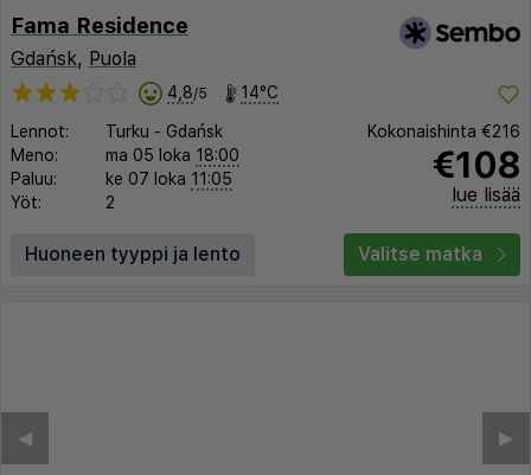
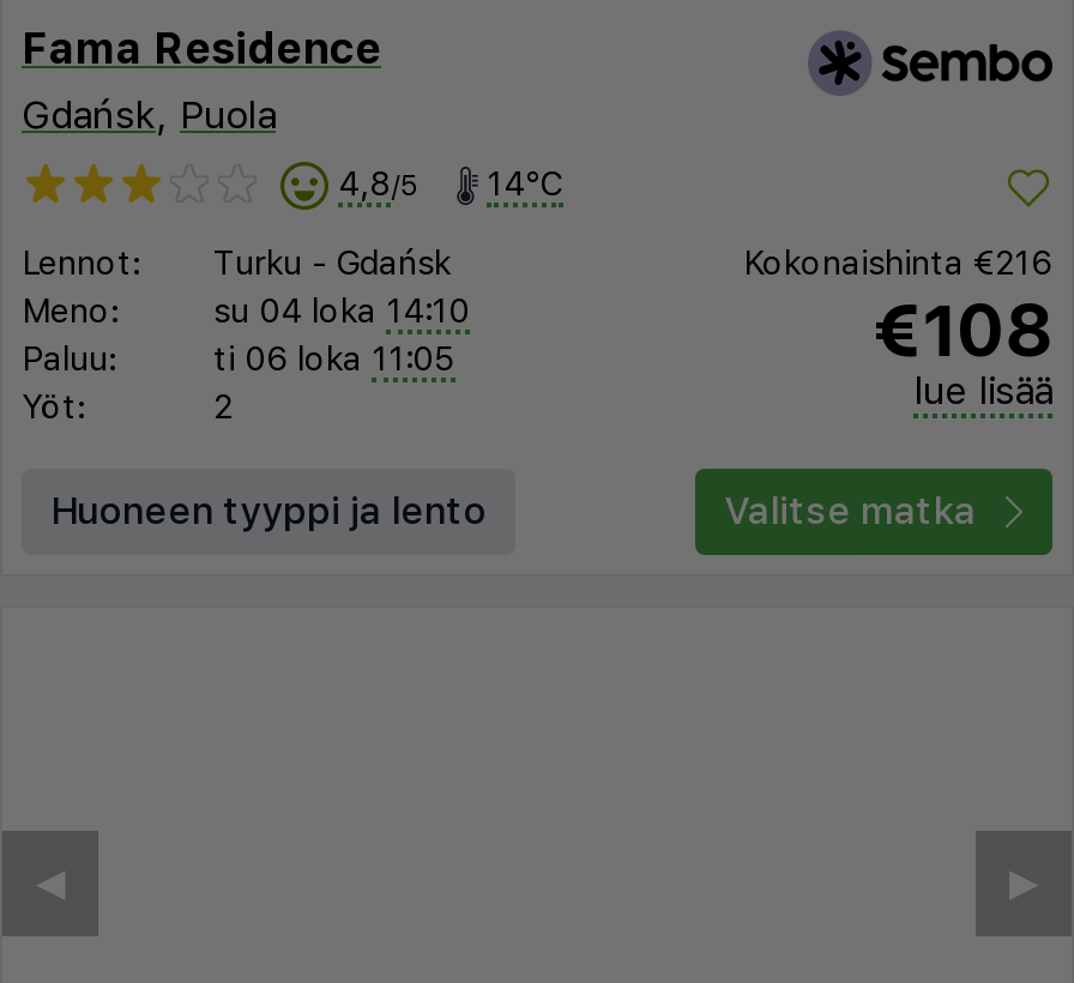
[105,146,239,165] ma 05 loka 18:00 -> [213,292,470,330] su 04 loka 14:10
[105,170,232,189] ke 07 loka 11:05 -> [213,340,455,378] ti 06 loka 11:05

